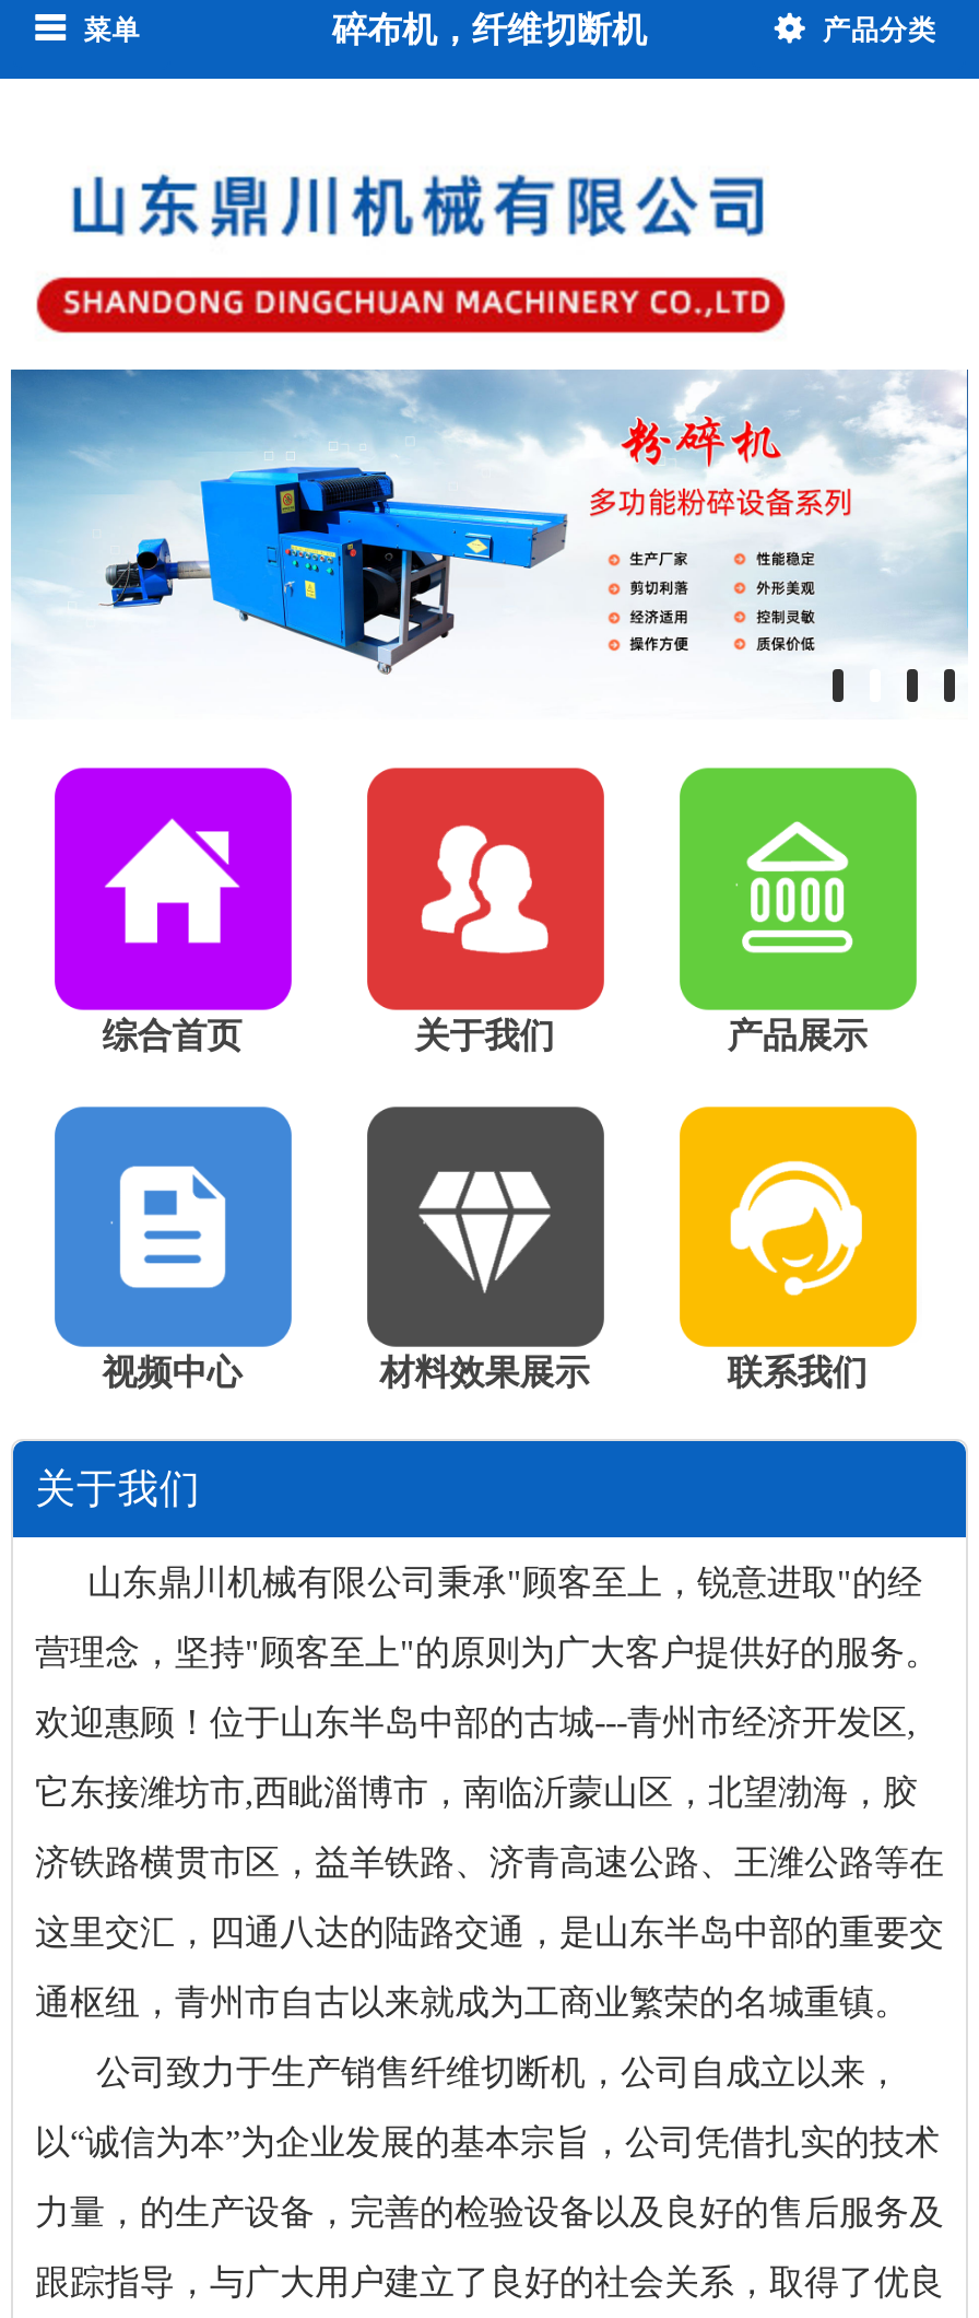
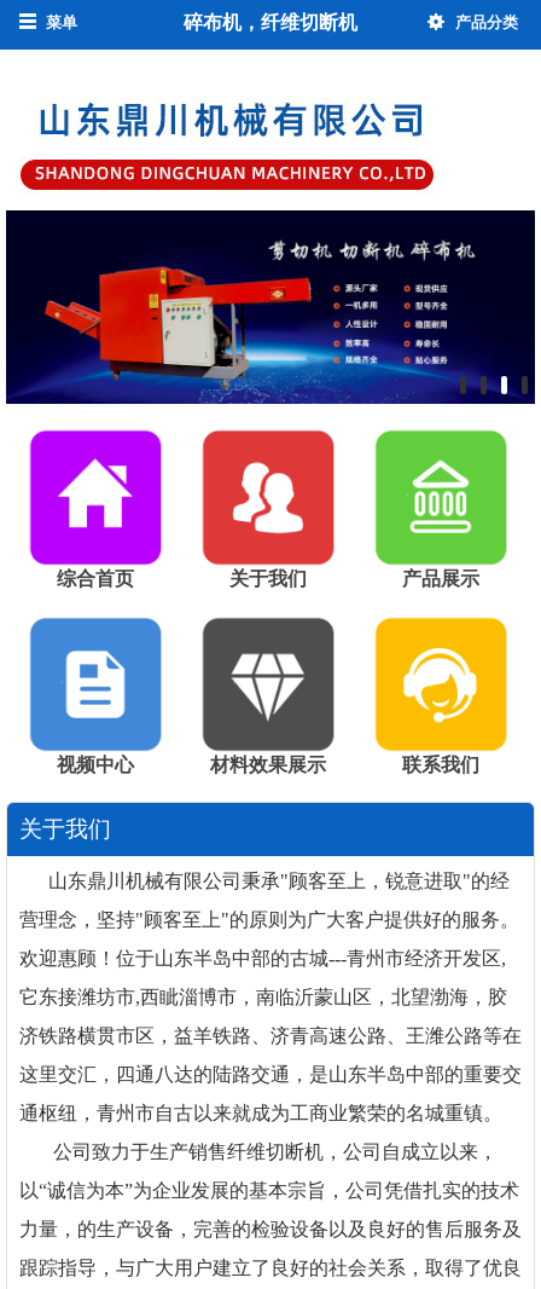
[9,367,968,719] [image] -> [5,209,536,405] [image]

